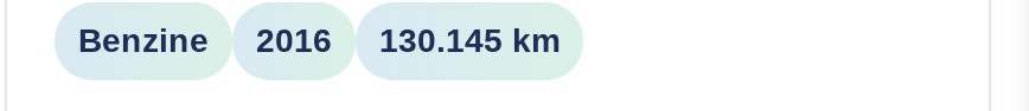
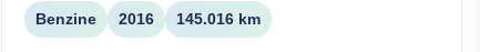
[78,20,560,58] Benzine 2016 130.145 km -> [35,10,261,27] Benzine 2016 145.016 km

